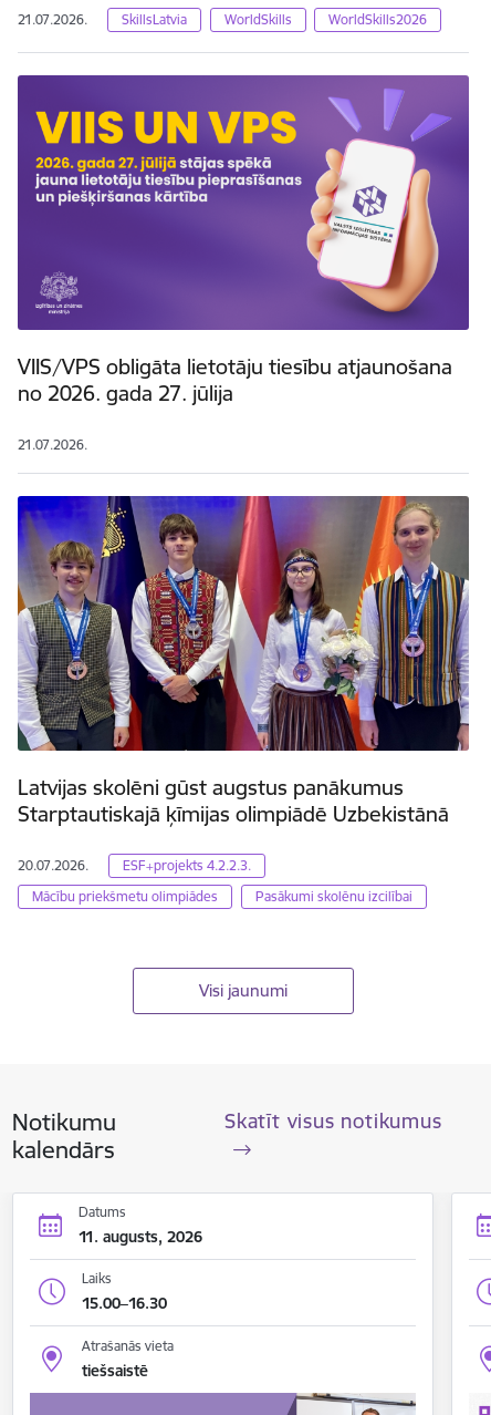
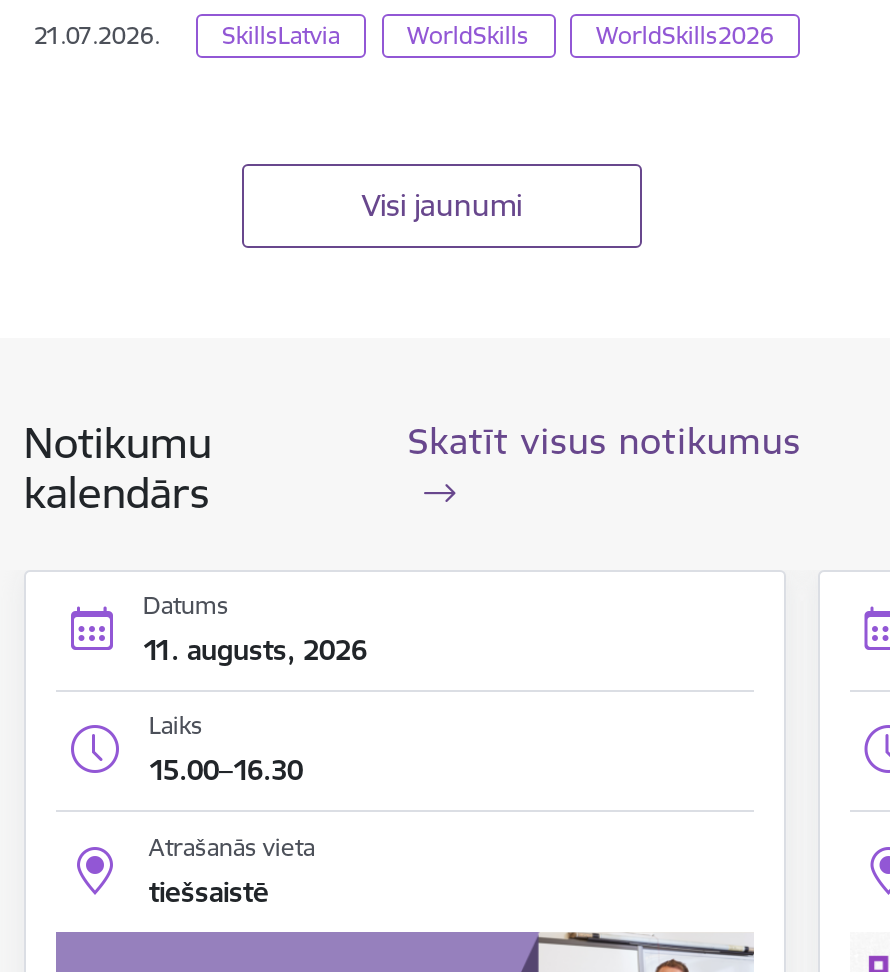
[17,74,470,453] [image] | VIIS/VPS obligāta lietotāju tiesību atjaunošana | no 2026. gada 27. jūlija | 21.07.2026. -> none
[17,495,470,905] [image] | Latvijas skolēni gūst augstus panākumus | Starptautiskajā ķīmijas olimpiādē Uzbekistānā | 20.07.2026. | ESF+projekts 4.2.2.3. | Mācību priekšmetu olimpiādes | Pasākumi skolēnu izcilībai -> none

